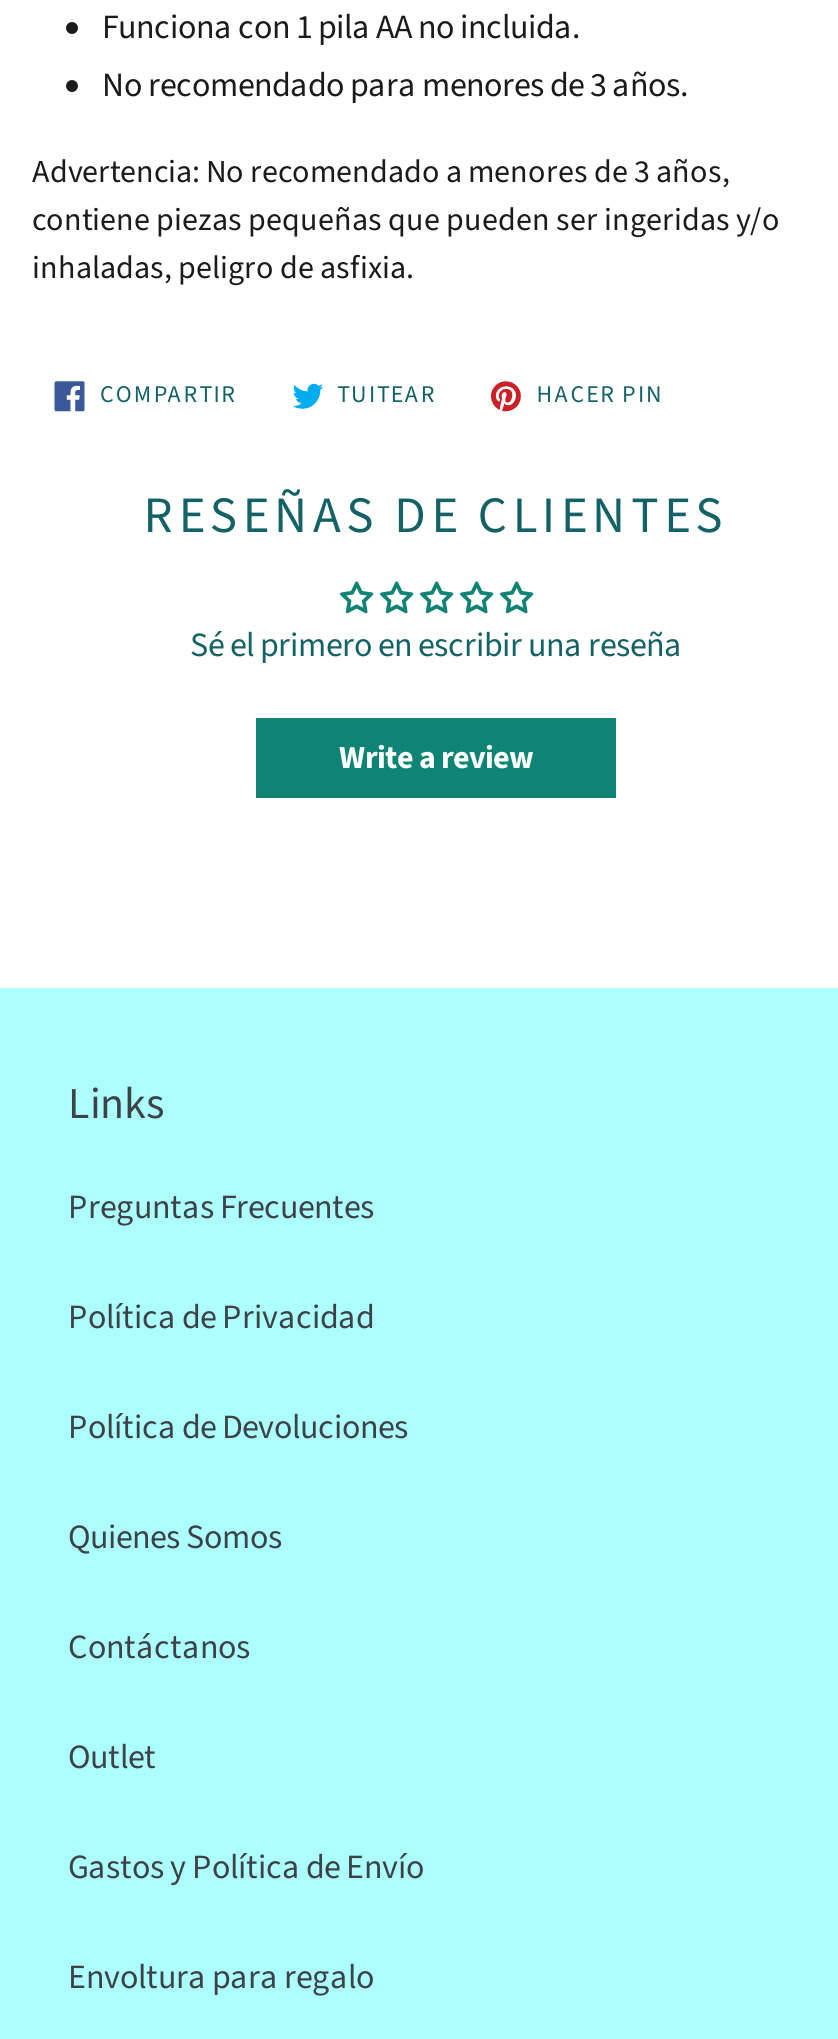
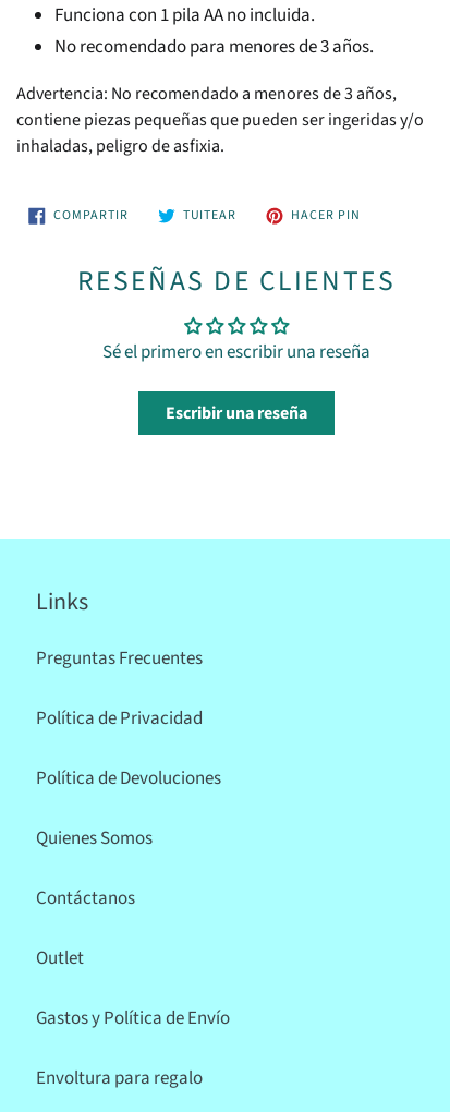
[339,736,533,780] Write a review -> [166,401,307,425] Escribir una reseña

